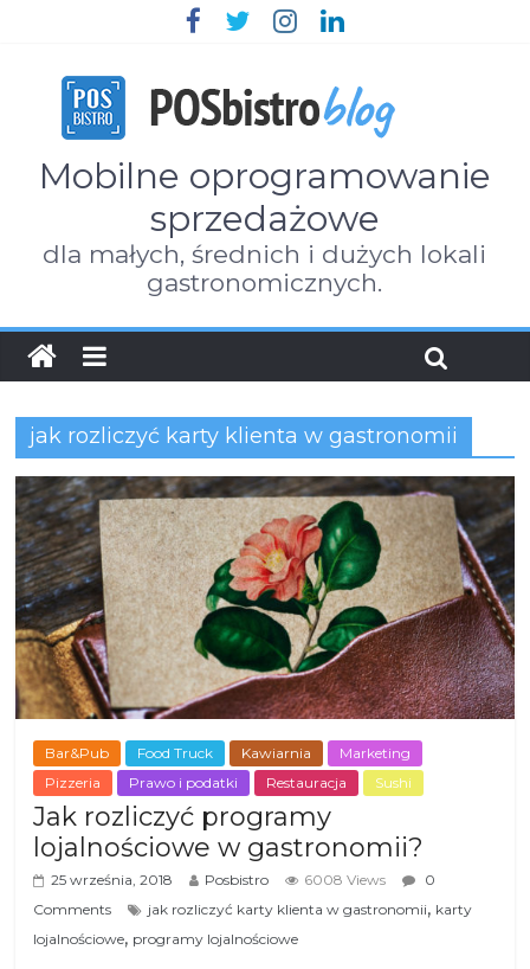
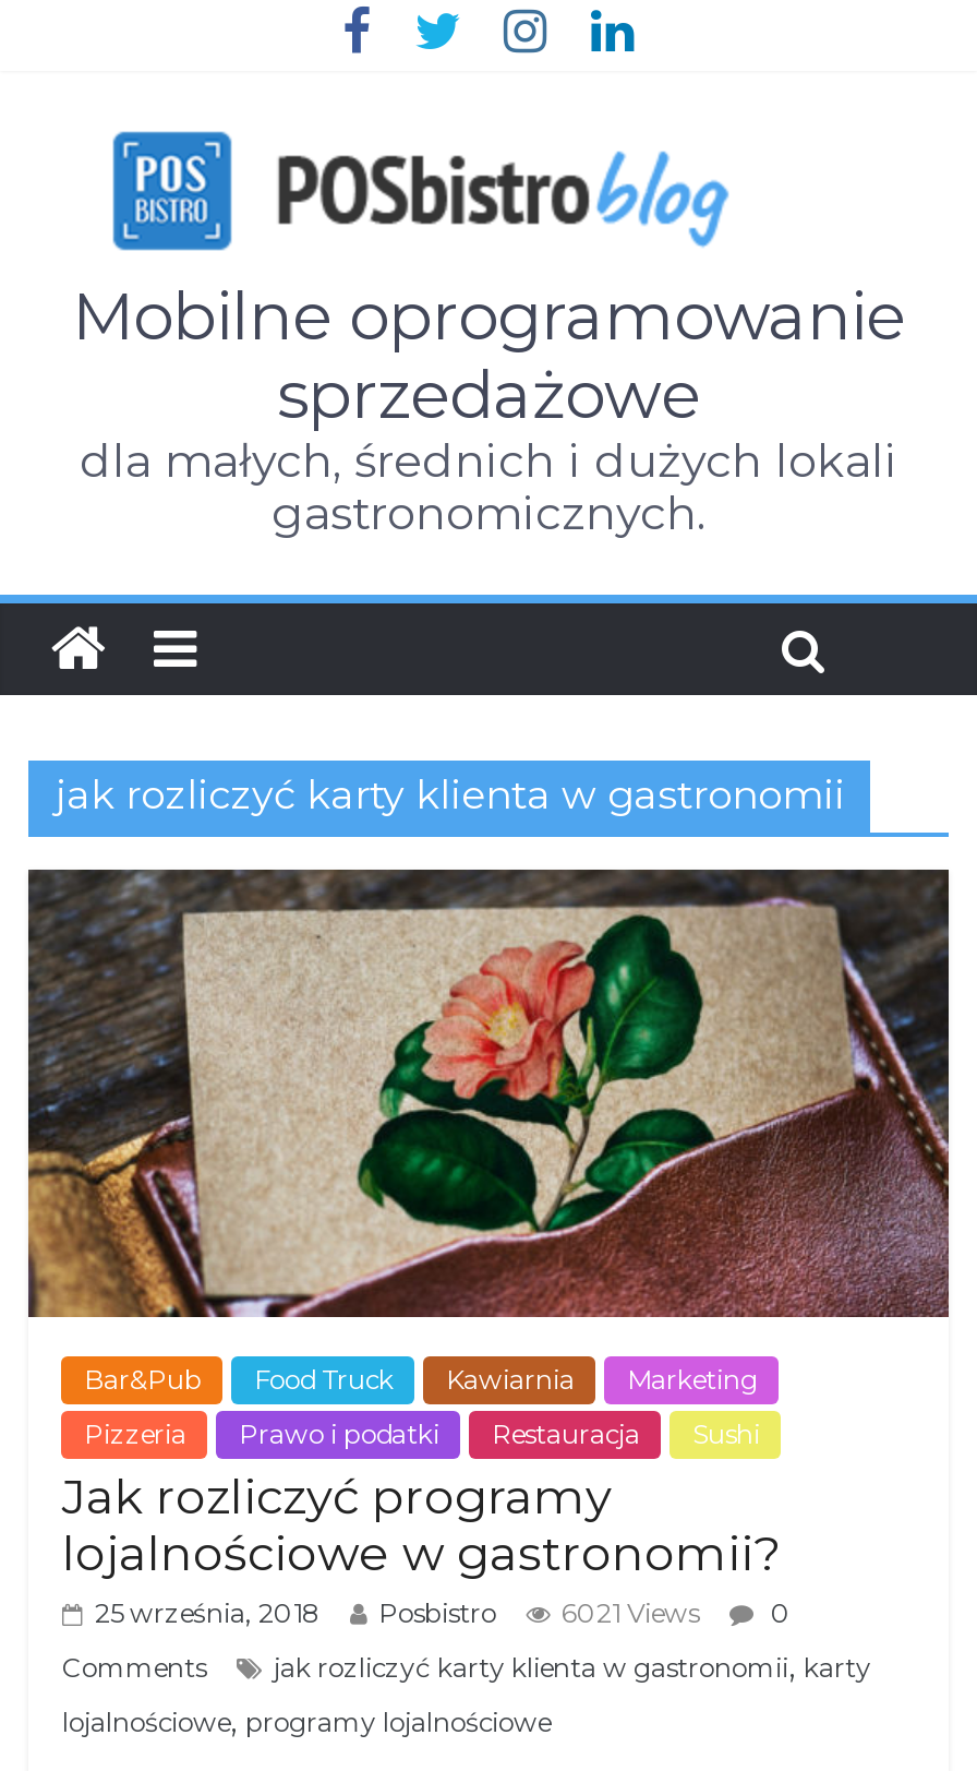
[305,871,386,888] 6008 Views -> [561,1596,699,1629] 6021 Views

